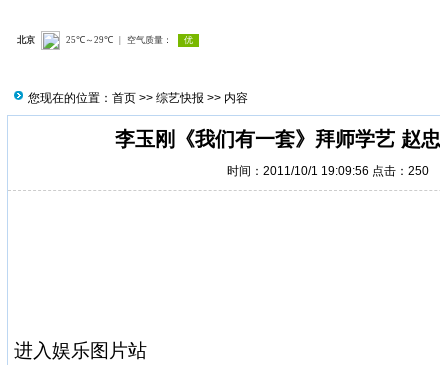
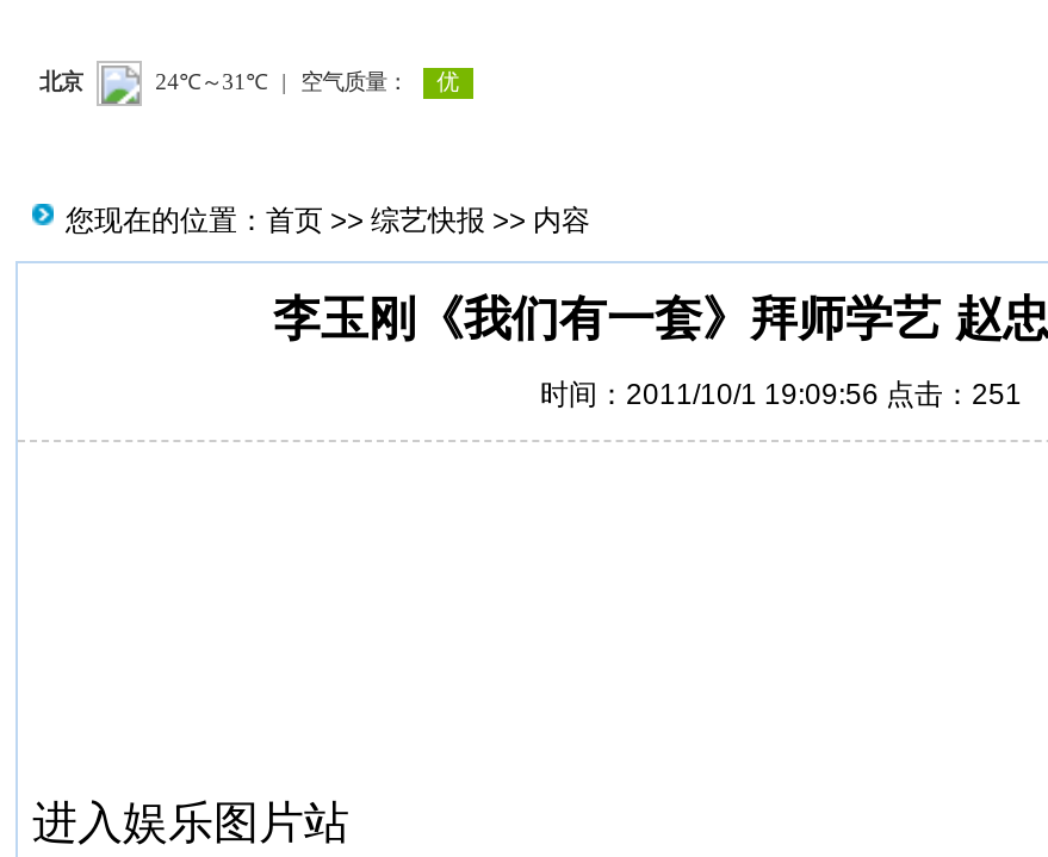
[227,164,429,178] 时间：2011/10/1 19:09:56 点击：250 -> [540,378,1022,411] 时间：2011/10/1 19:09:56 点击：251

